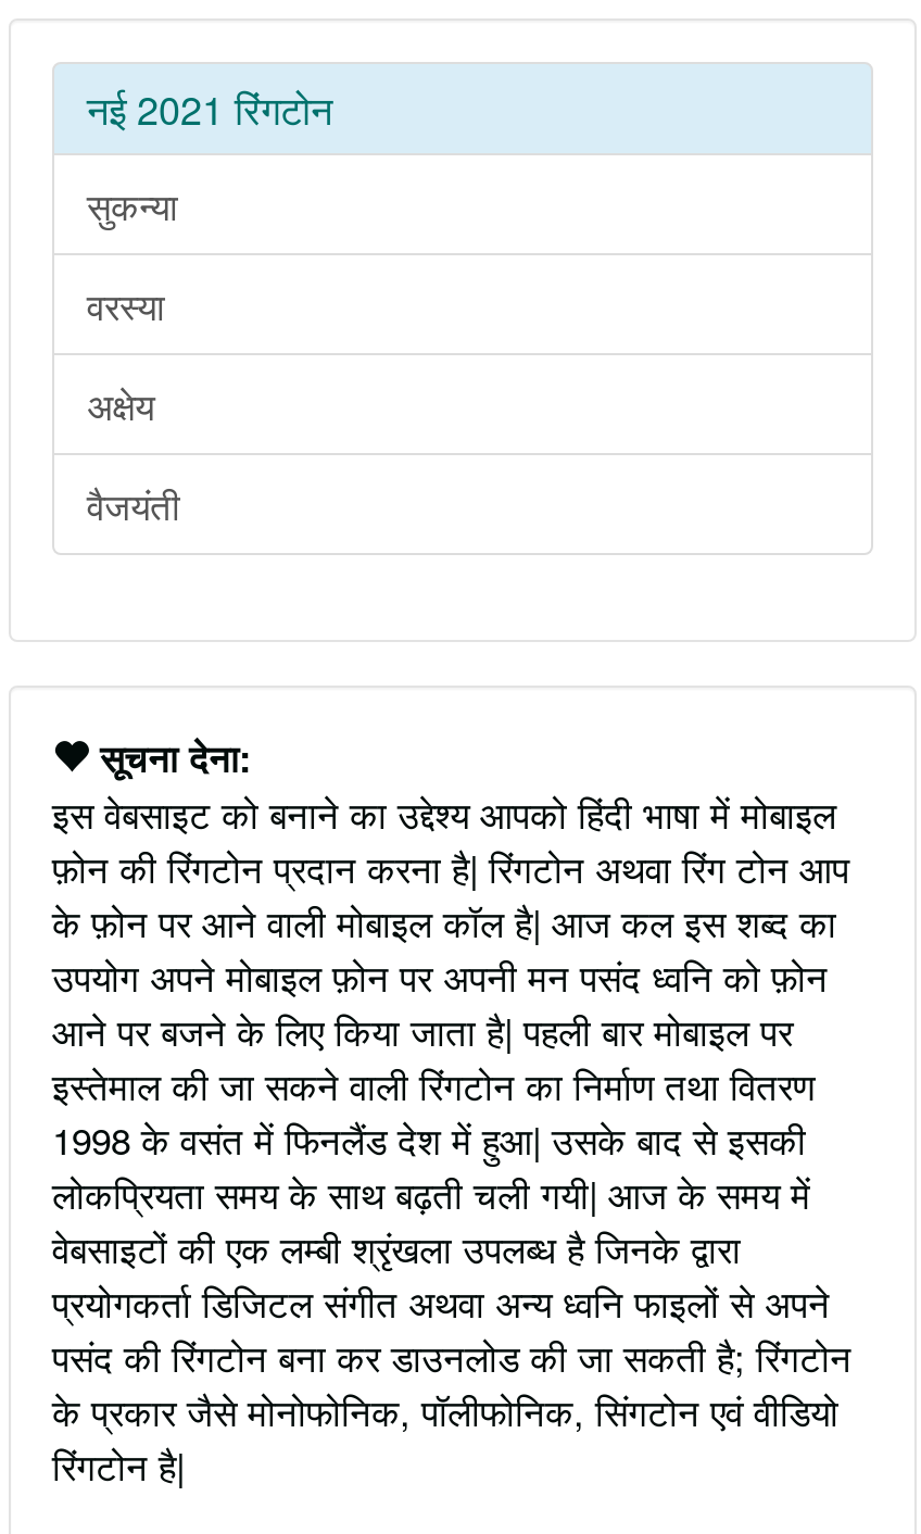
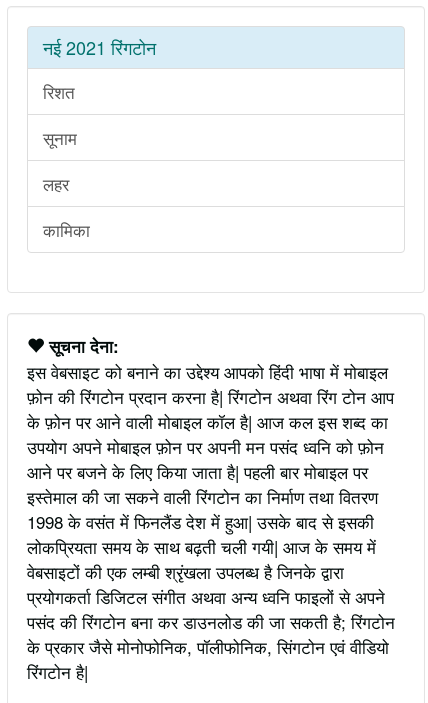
[87,176,178,230] सुकन्या -> [43,78,75,103] रिशत
[87,276,165,330] वरस्या -> [43,124,77,149] सूनाम
[87,376,154,430] अक्षेय -> [43,170,69,195] लहर
[87,476,180,530] वैजयंती -> [43,216,90,241] कामिका

